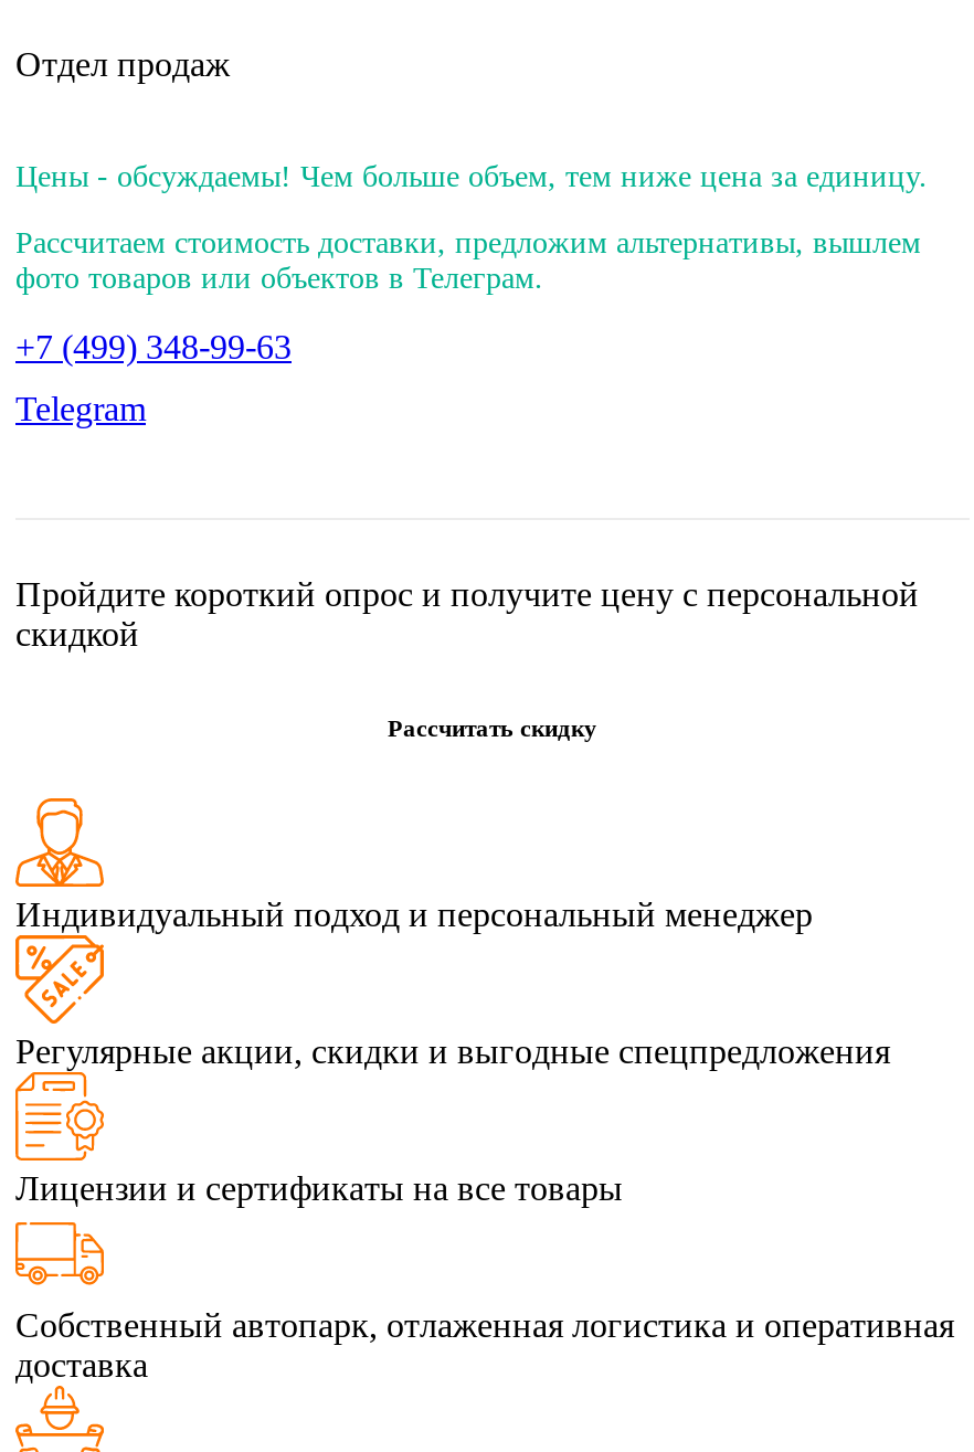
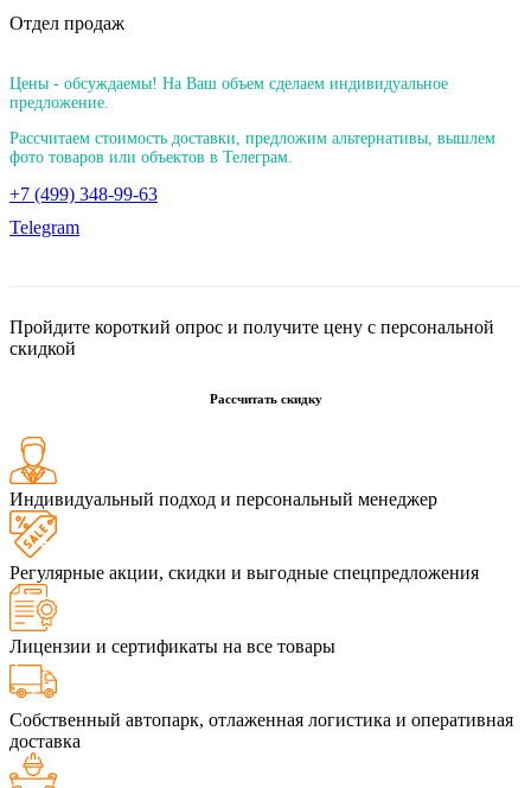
[15,160,928,193] Цены - обсуждаемы! Чем больше объем, тем ниже цена за единицу. -> [9,75,448,111] Цены - обсуждаемы! На Ваш объем сделаем индивидуальное | предложение.

